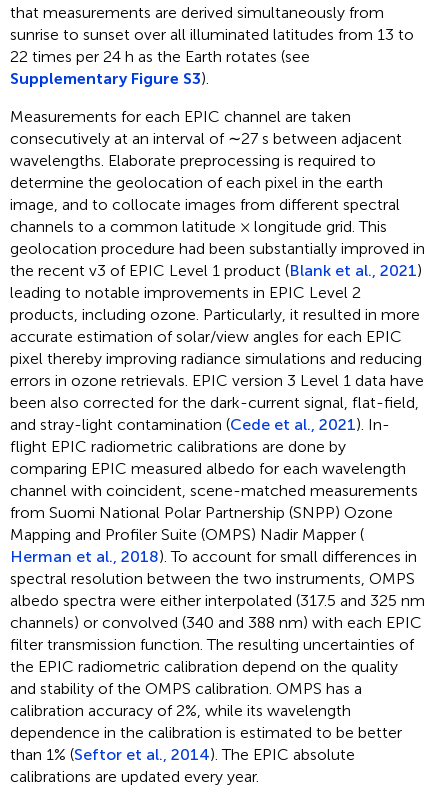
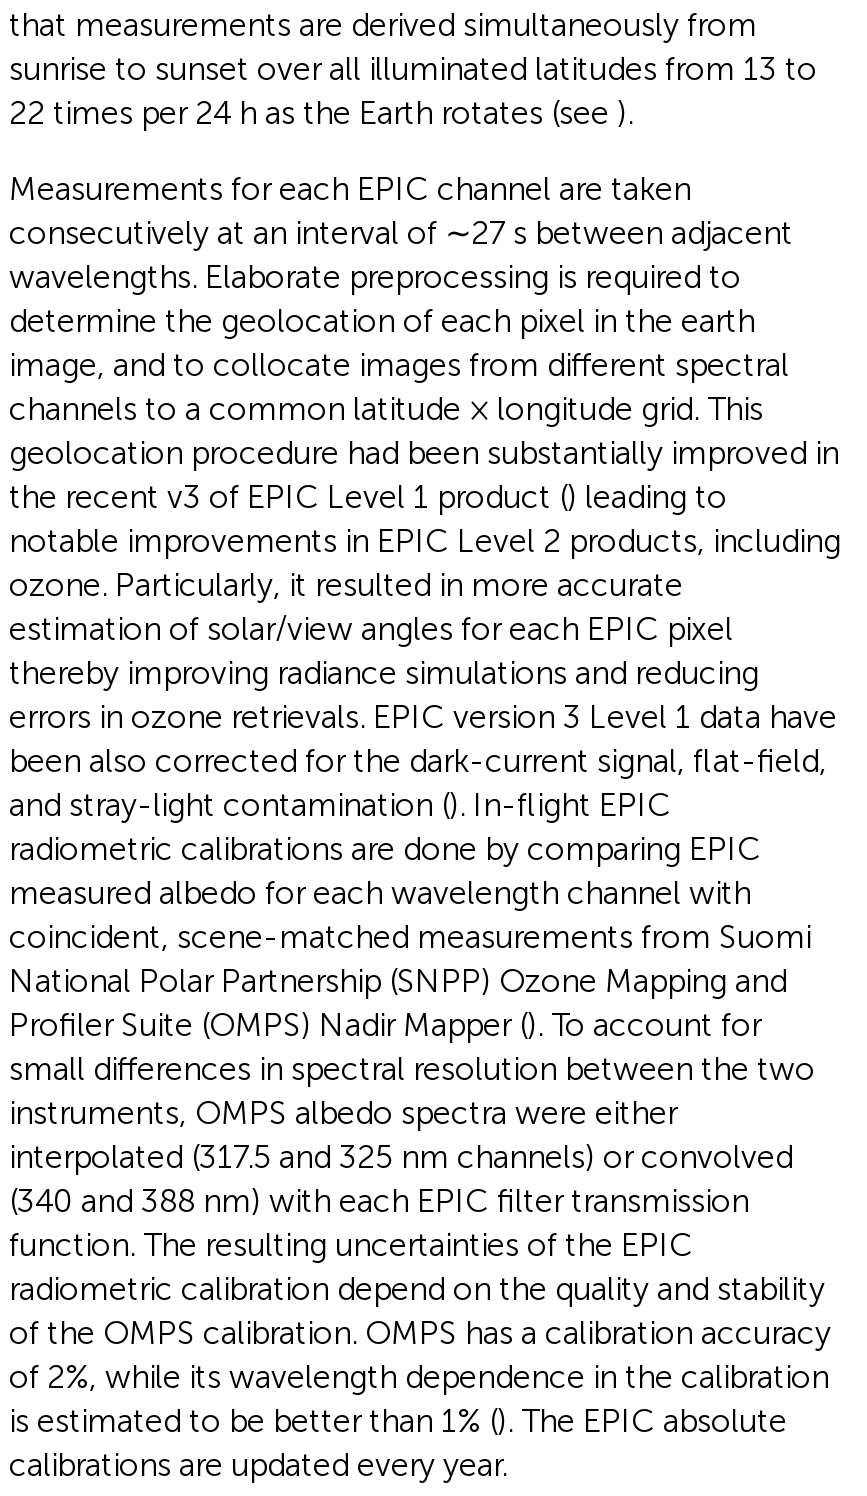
[10,47,310,88] 22 times per 24 h as the Earth rotates (see | Supplementary Figure S3). -> [9,94,633,132] 22 times per 24 h as the Earth rotates (see).
[10,261,422,368] the recent v3 of EPIC Level 1 product (Blank et al., 2021) | leading to notable improvements in EPIC Level 2 | products, including ozone. Particularly, it resulted in more | accurate estimation of solar/view angles for each EPIC | pixel thereby improving radiance simulations and reducing -> [9,478,841,692] the recent v3 of EPIC Level 1 product () leading to | notable improvements in EPIC Level 2 products, including | ozone. Particularly, it resulted in more accurate | estimation of solar/view angles for each EPIC pixel | thereby improving radiance simulations and reducing
[10,415,425,764] and stray-light contamination (Cede et al., 2021). In- | flight EPIC radiometric calibrations are done by | comparing EPIC measured albedo for each wavelength | channel with coincident, scene-matched measurements | from Suomi National Polar Partnership (SNPP) Ozone | Mapping and Profiler Suite (OMPS) Nadir Mapper ( | Herman et al., 2018). To account for small differences in | spectral resolution between the two instruments, OMPS | albedo spectra were either interpolated (317.5 and 325 nm | channels) or convolved (340 and 388 nm) with each EPIC | filter transmission function. The resulting uncertainties of | the EPIC radiometric calibration depend on the quality | and stability of the OMPS calibration. OMPS has a | calibration accuracy of 2%, while its wavelength | dependence in the calibration is estimated to be better | than 1% (Seftor et al., 2014). The EPIC absolute -> [9,786,831,1440] and stray-light contamination (). In-flight EPIC | radiometric calibrations are done by comparing EPIC | measured albedo for each wavelength channel with | coincident, scene-matched measurements from Suomi | National Polar Partnership (SNPP) Ozone Mapping and | Profiler Suite (OMPS) Nadir Mapper (). To account for | small differences in spectral resolution between the two | instruments, OMPS albedo spectra were either | interpolated (317.5 and 325 nm channels) or convolved | (340 and 388 nm) with each EPIC filter transmission | function. The resulting uncertainties of the EPIC | radiometric calibration depend on the quality and stability | of the OMPS calibration. OMPS has a calibration accuracy | of 2%, while its wavelength dependence in the calibration | is estimated to be better than 1% (). The EPIC absolute

